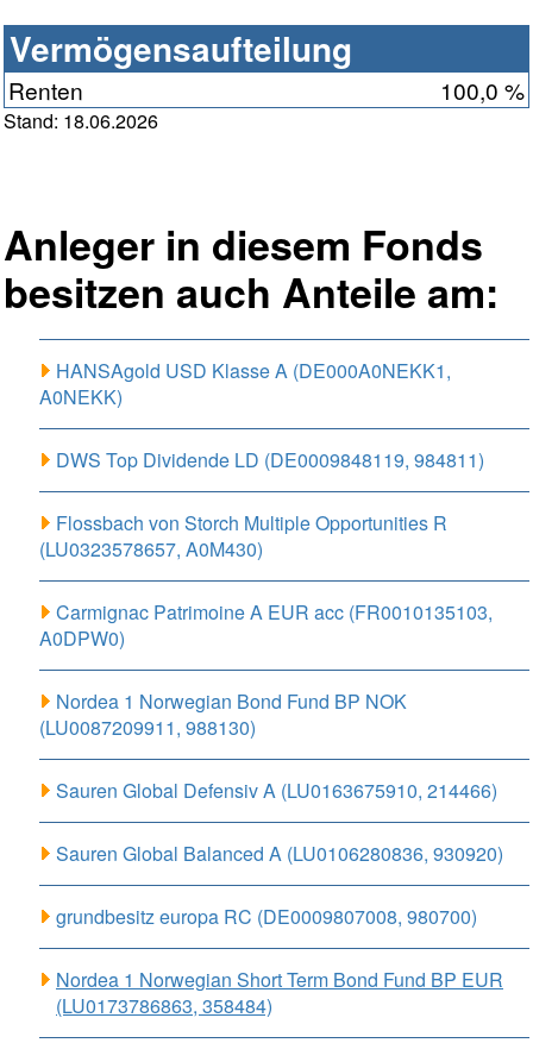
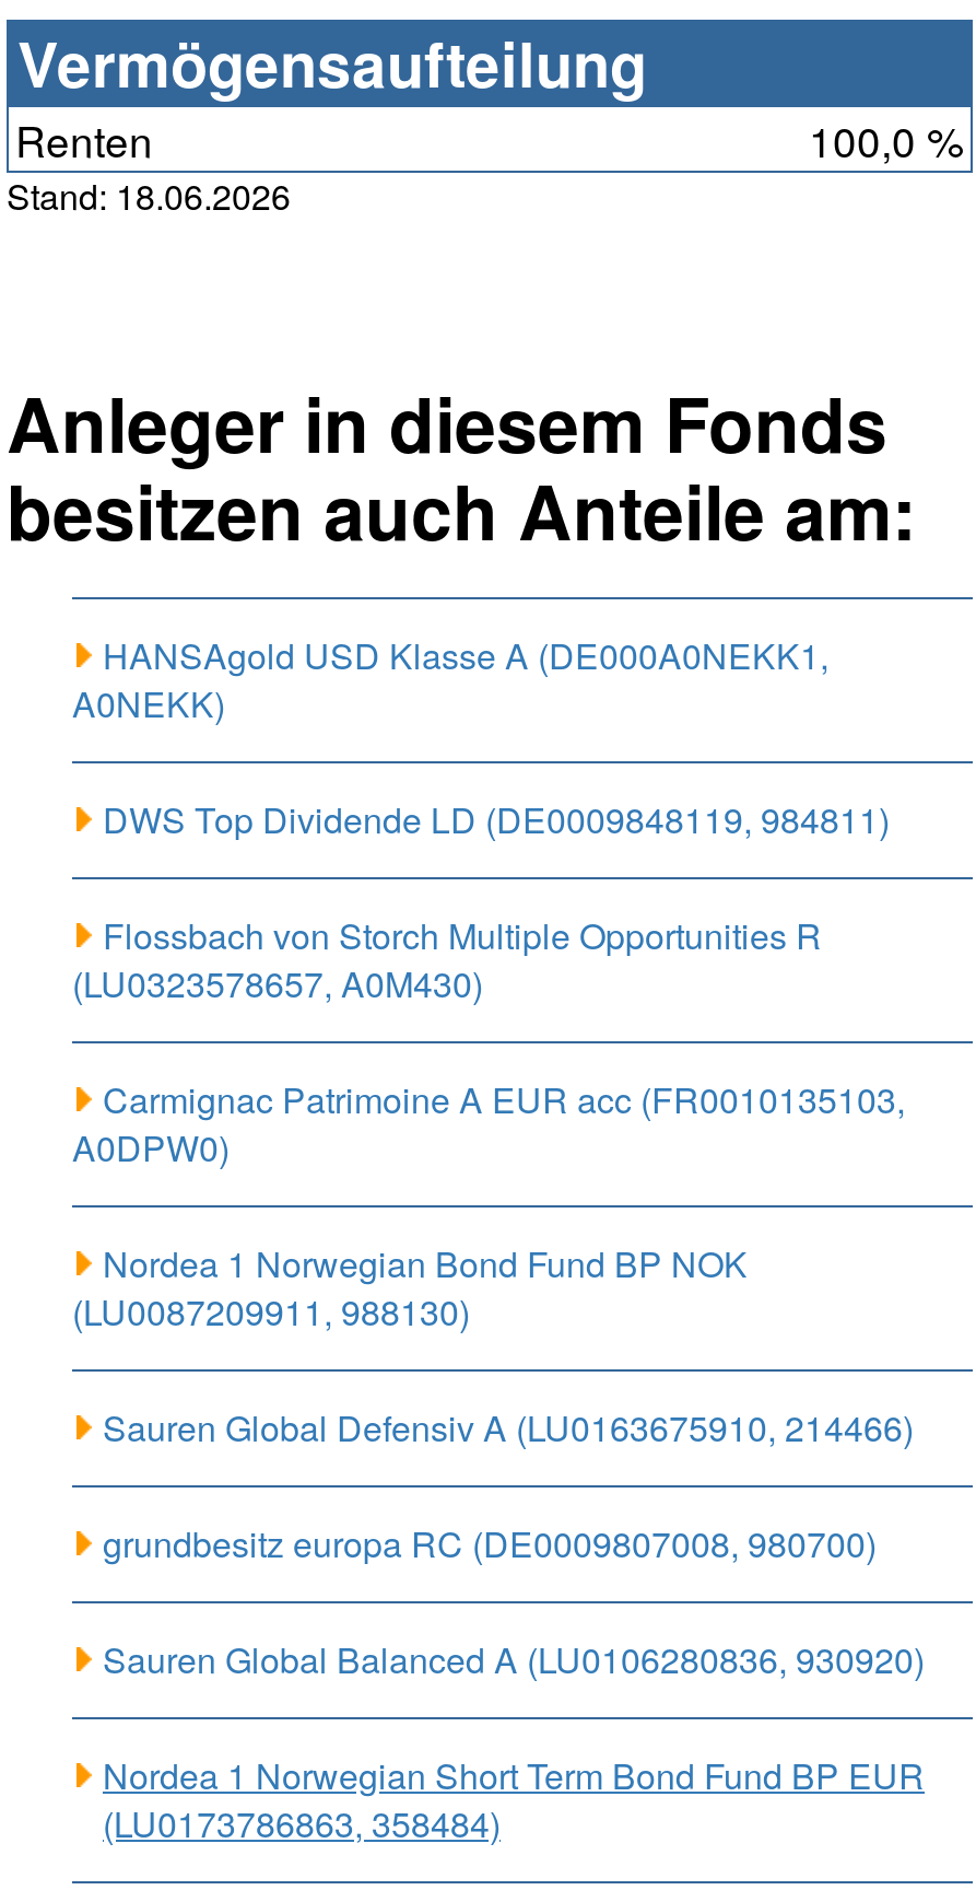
moved [56,840,503,867] -> [103,1635,925,1685]: Sauren Global Balanced A (LU0106280836, 930920)
moved [56,903,477,930] -> [103,1519,877,1569]: grundbesitz europa RC (DE0009807008, 980700)

